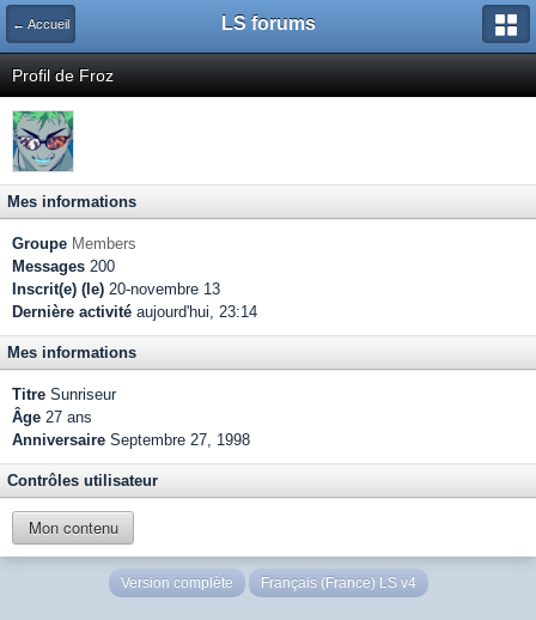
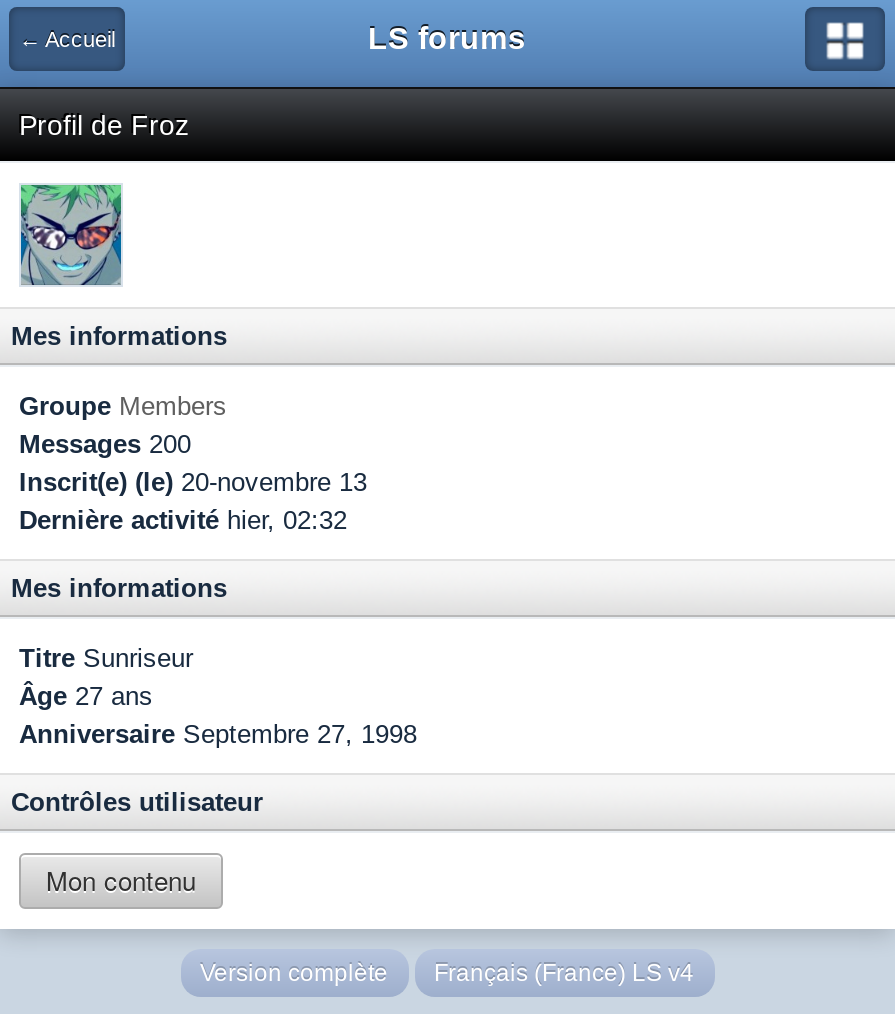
[12,303,257,321] Dernière activité aujourd'hui, 23:14 -> [19,505,347,535] Dernière activité hier, 02:32

